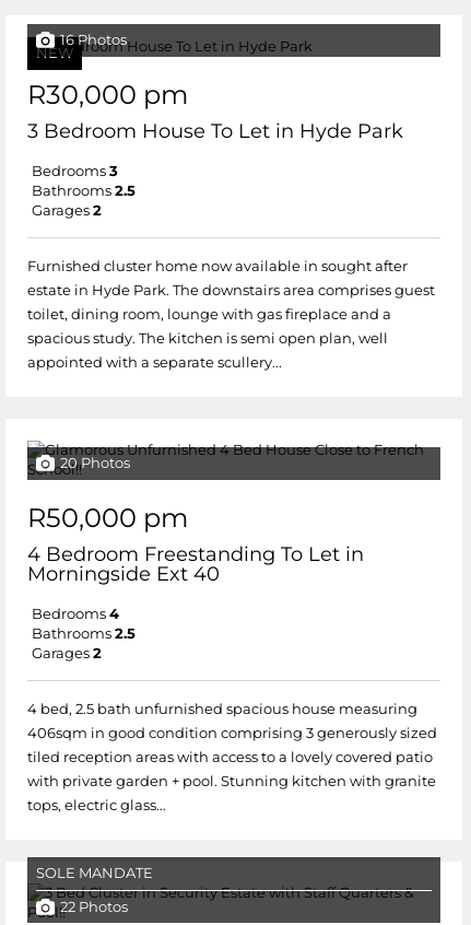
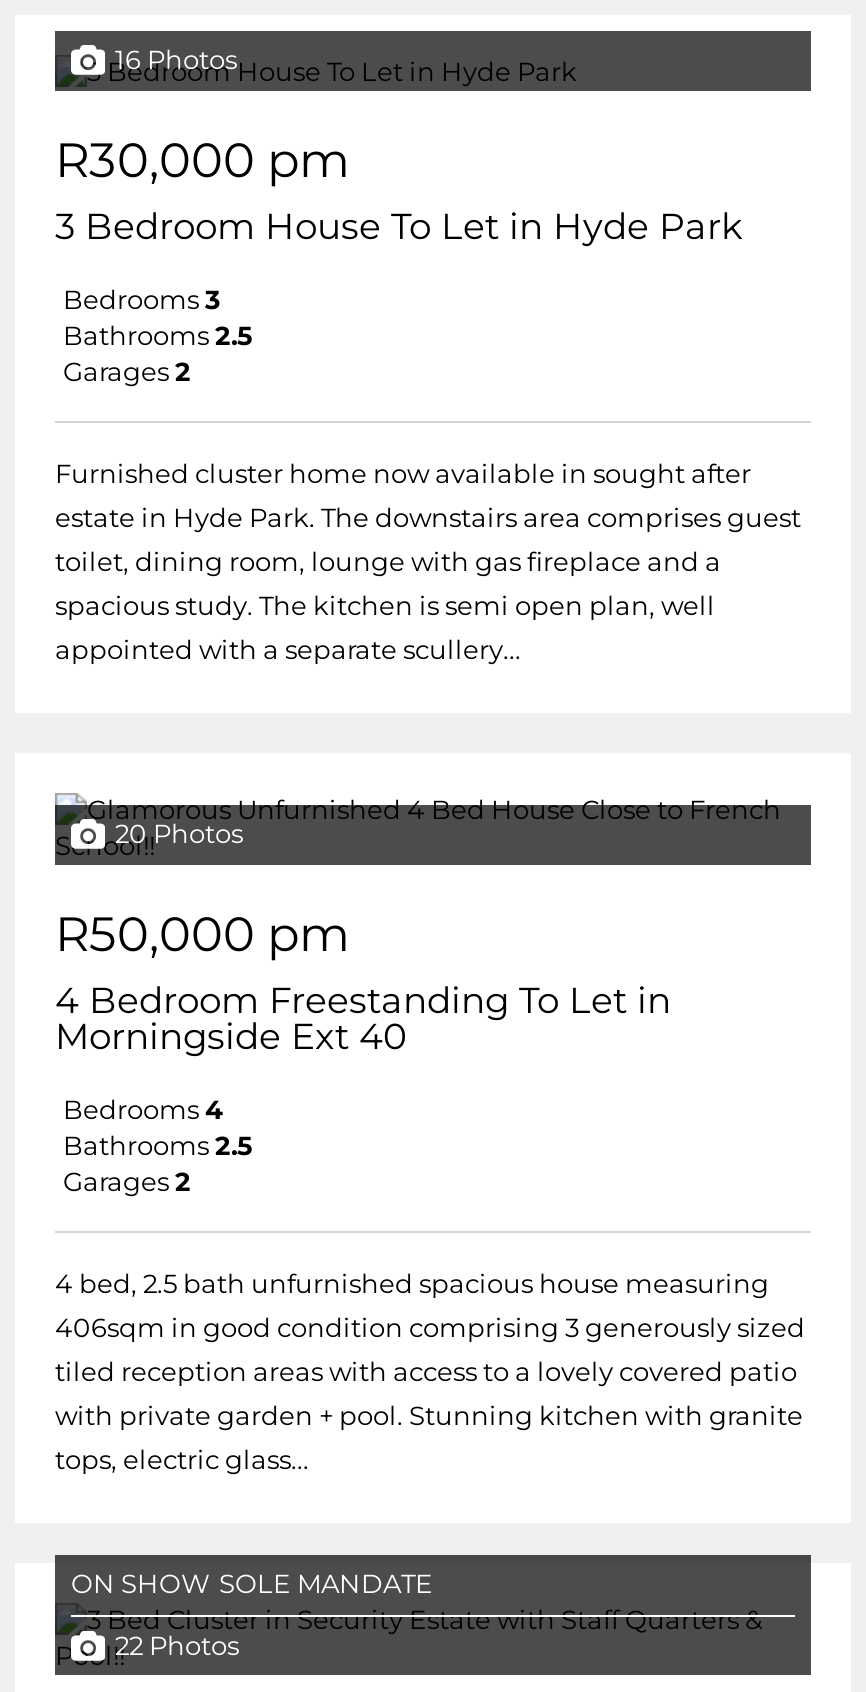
[36,45,73,61] NEW -> none
[36,865,153,881] SOLE MANDATE -> [71,1569,433,1599] ON SHOW SOLE MANDATE

